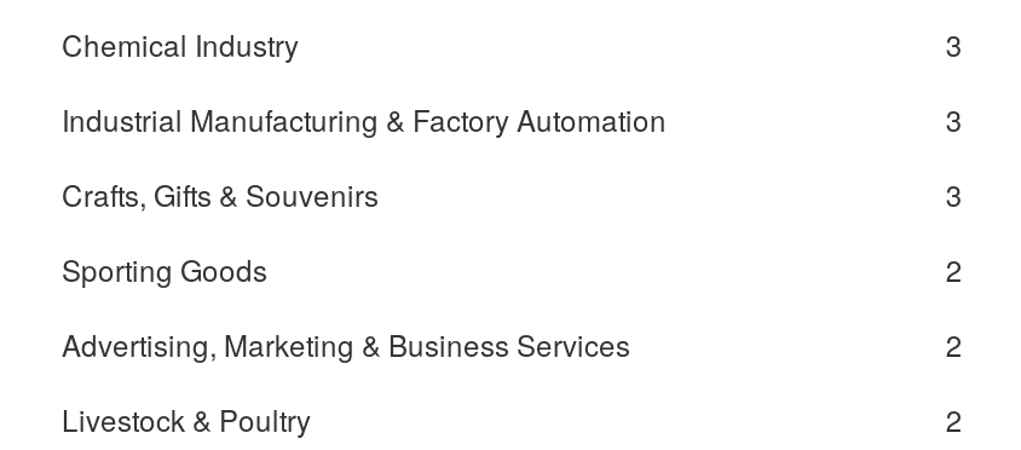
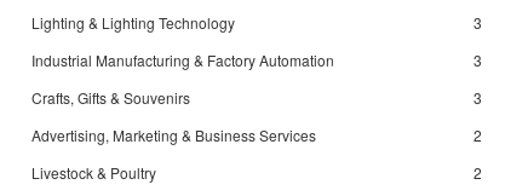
[62,23,299,64] Chemical Industry -> [31,12,235,33] Lighting & Lighting Technology
[62,248,963,289] Sporting Goods | 2 -> none

